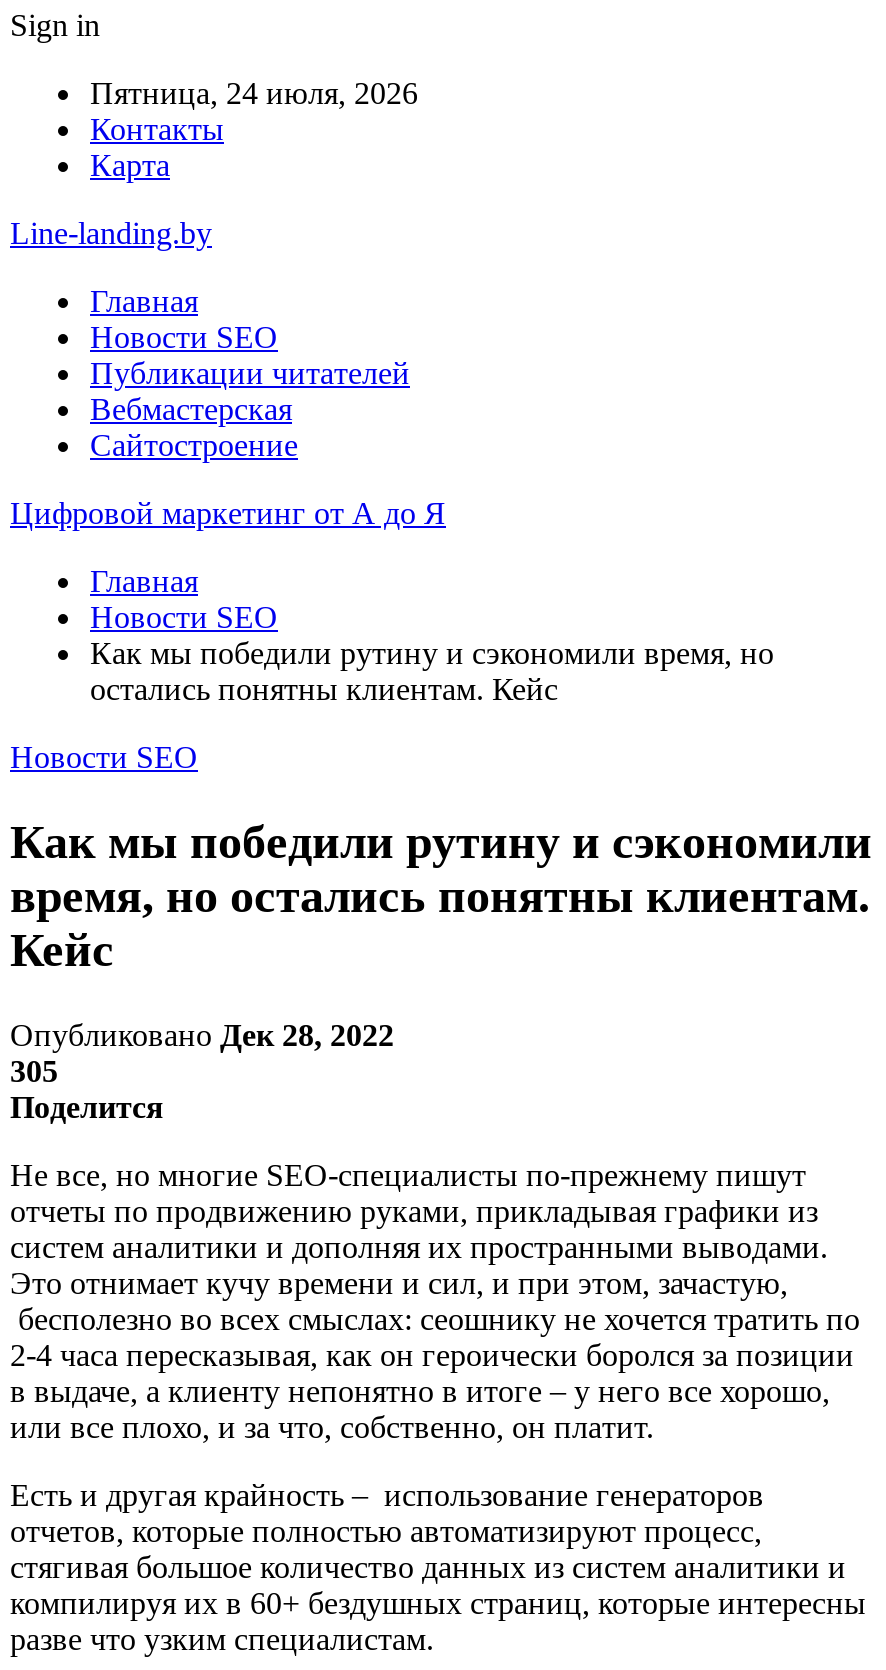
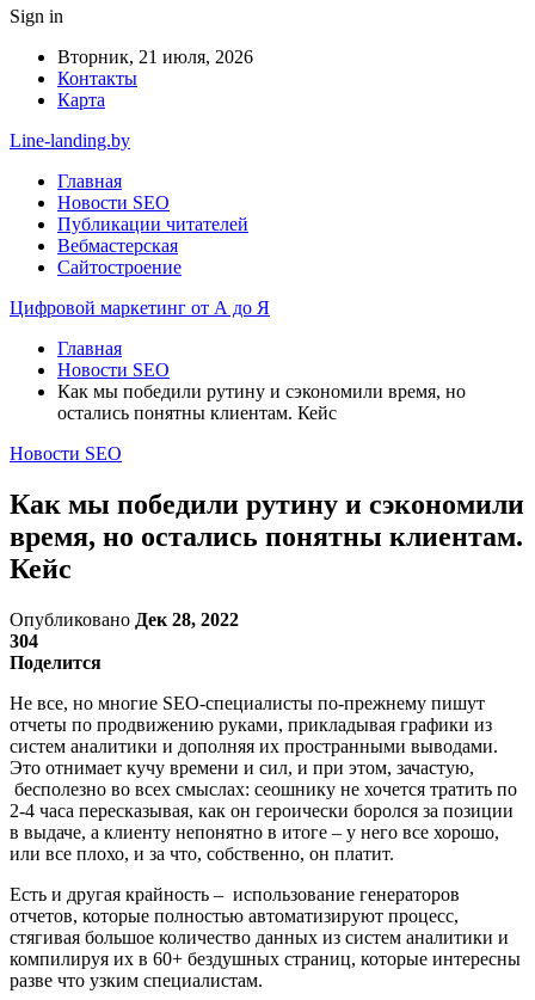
[90,76,418,110] Пятница, 24 июля, 2026 -> [57,47,253,67] Вторник, 21 июля, 2026
[10,1054,58,1088] 305 -> [10,631,38,651] 304

